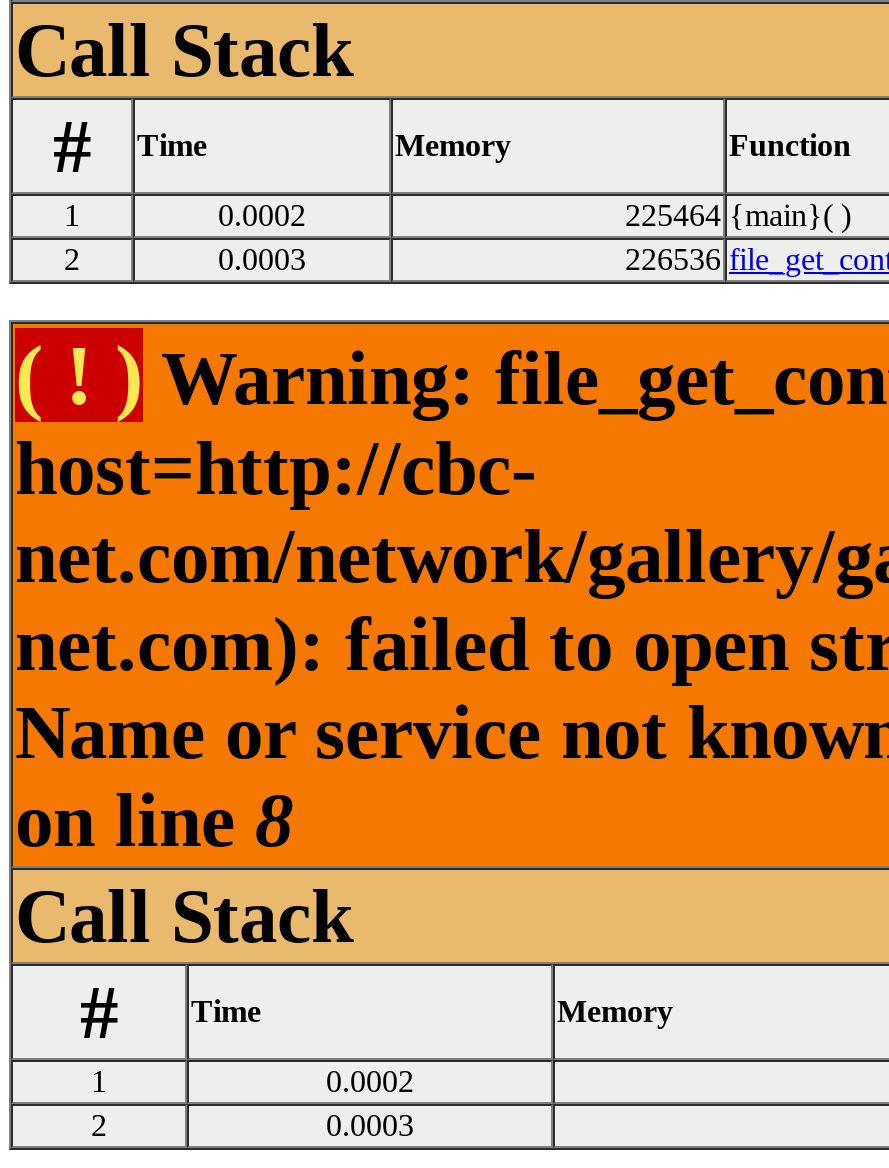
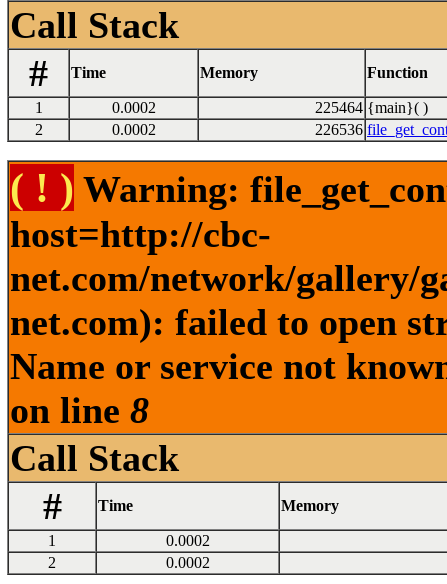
[218,242,306,276] 0.0003 -> [111,121,155,138] 0.0002
[326,1108,414,1142] 0.0003 -> [165,554,209,571] 0.0002

